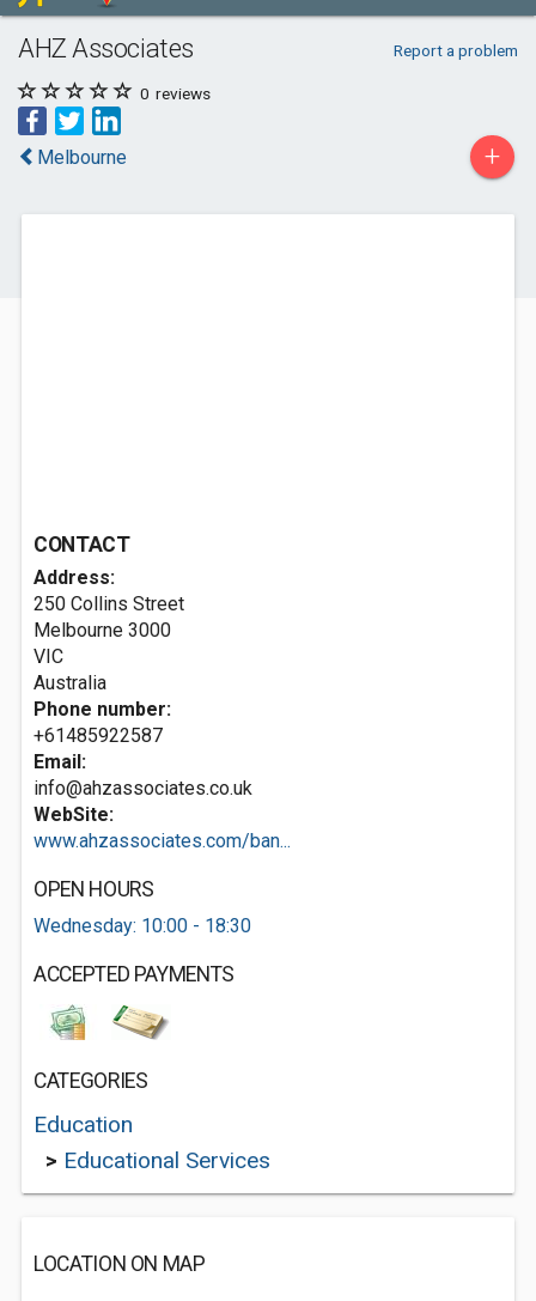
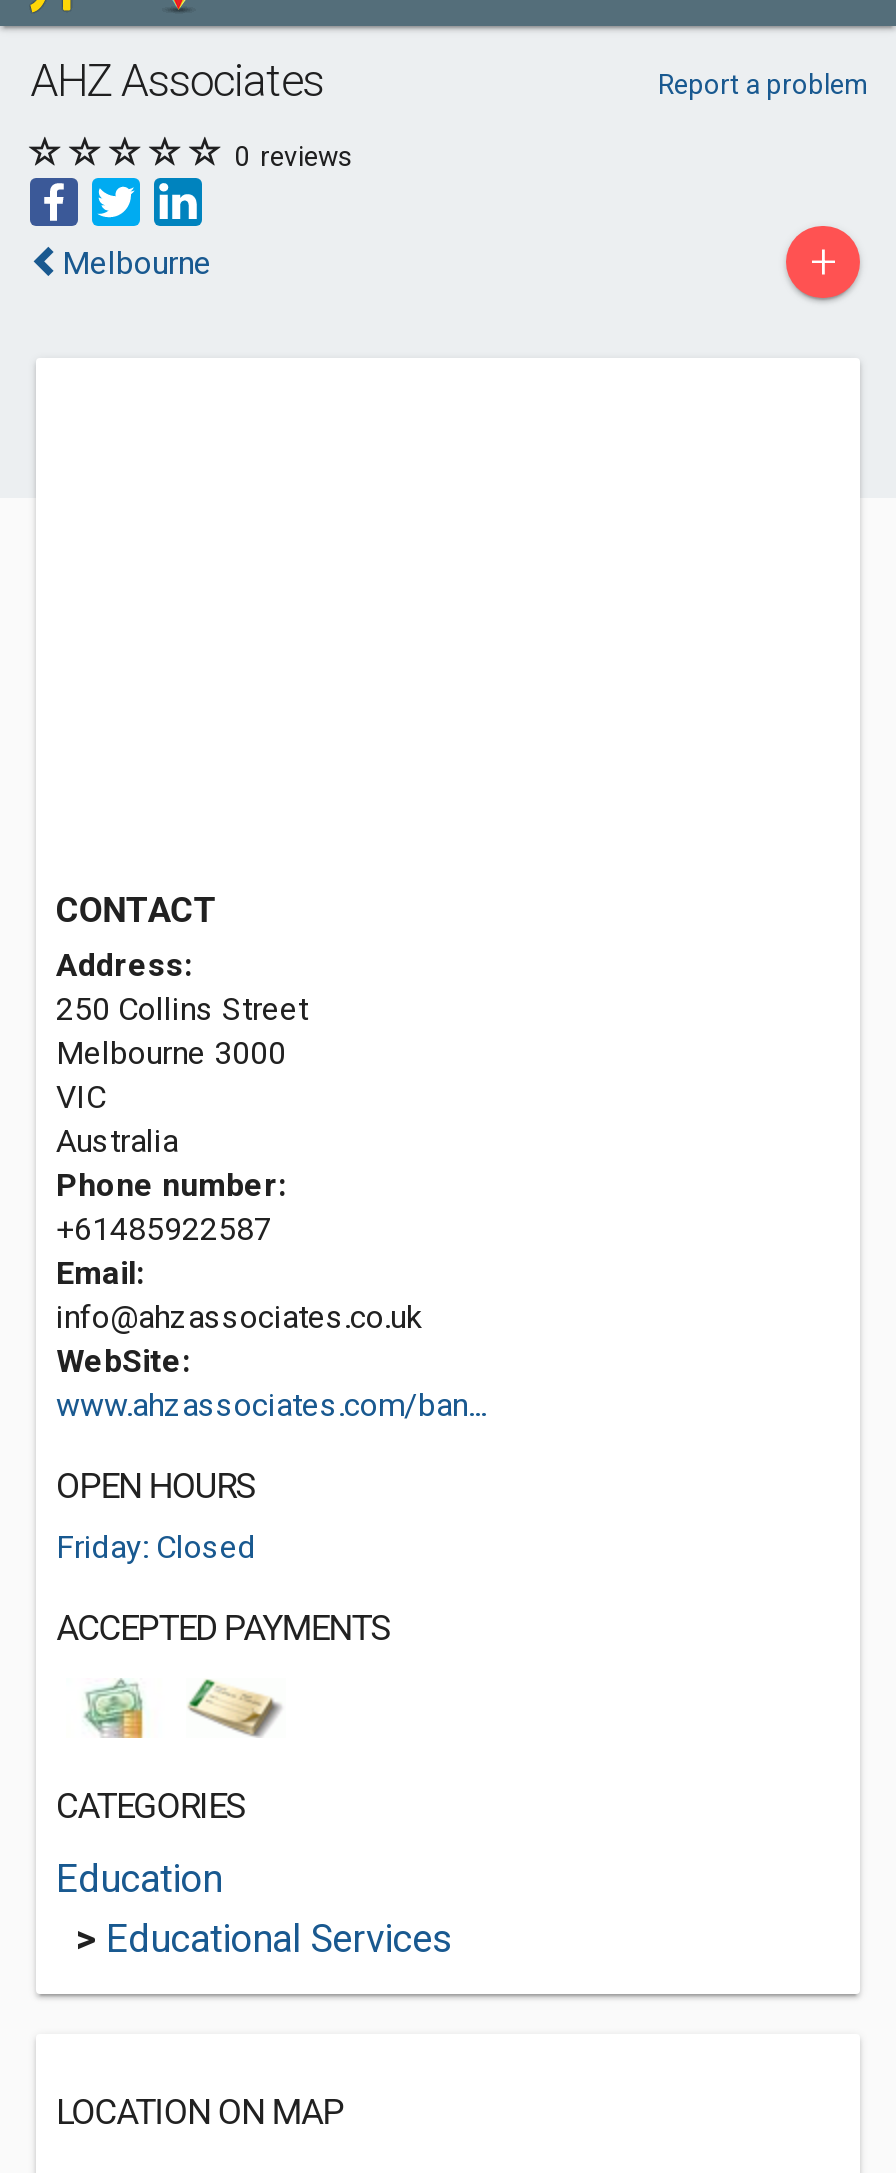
[33,914,251,937] Wednesday: 10:00 - 18:30 -> [56,1528,256,1566] Friday: Closed

